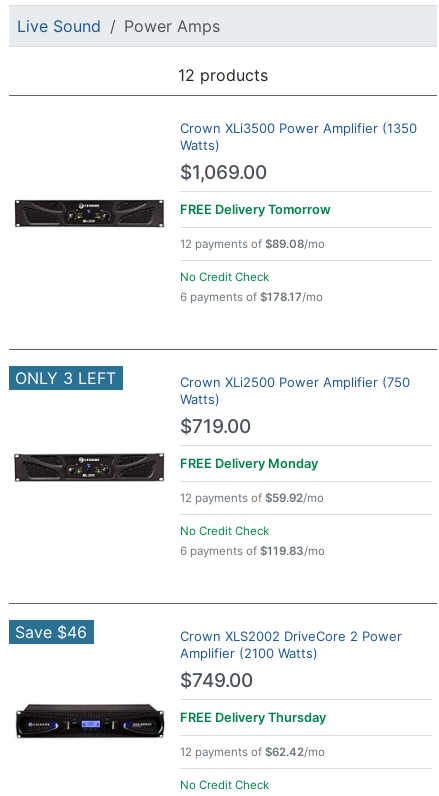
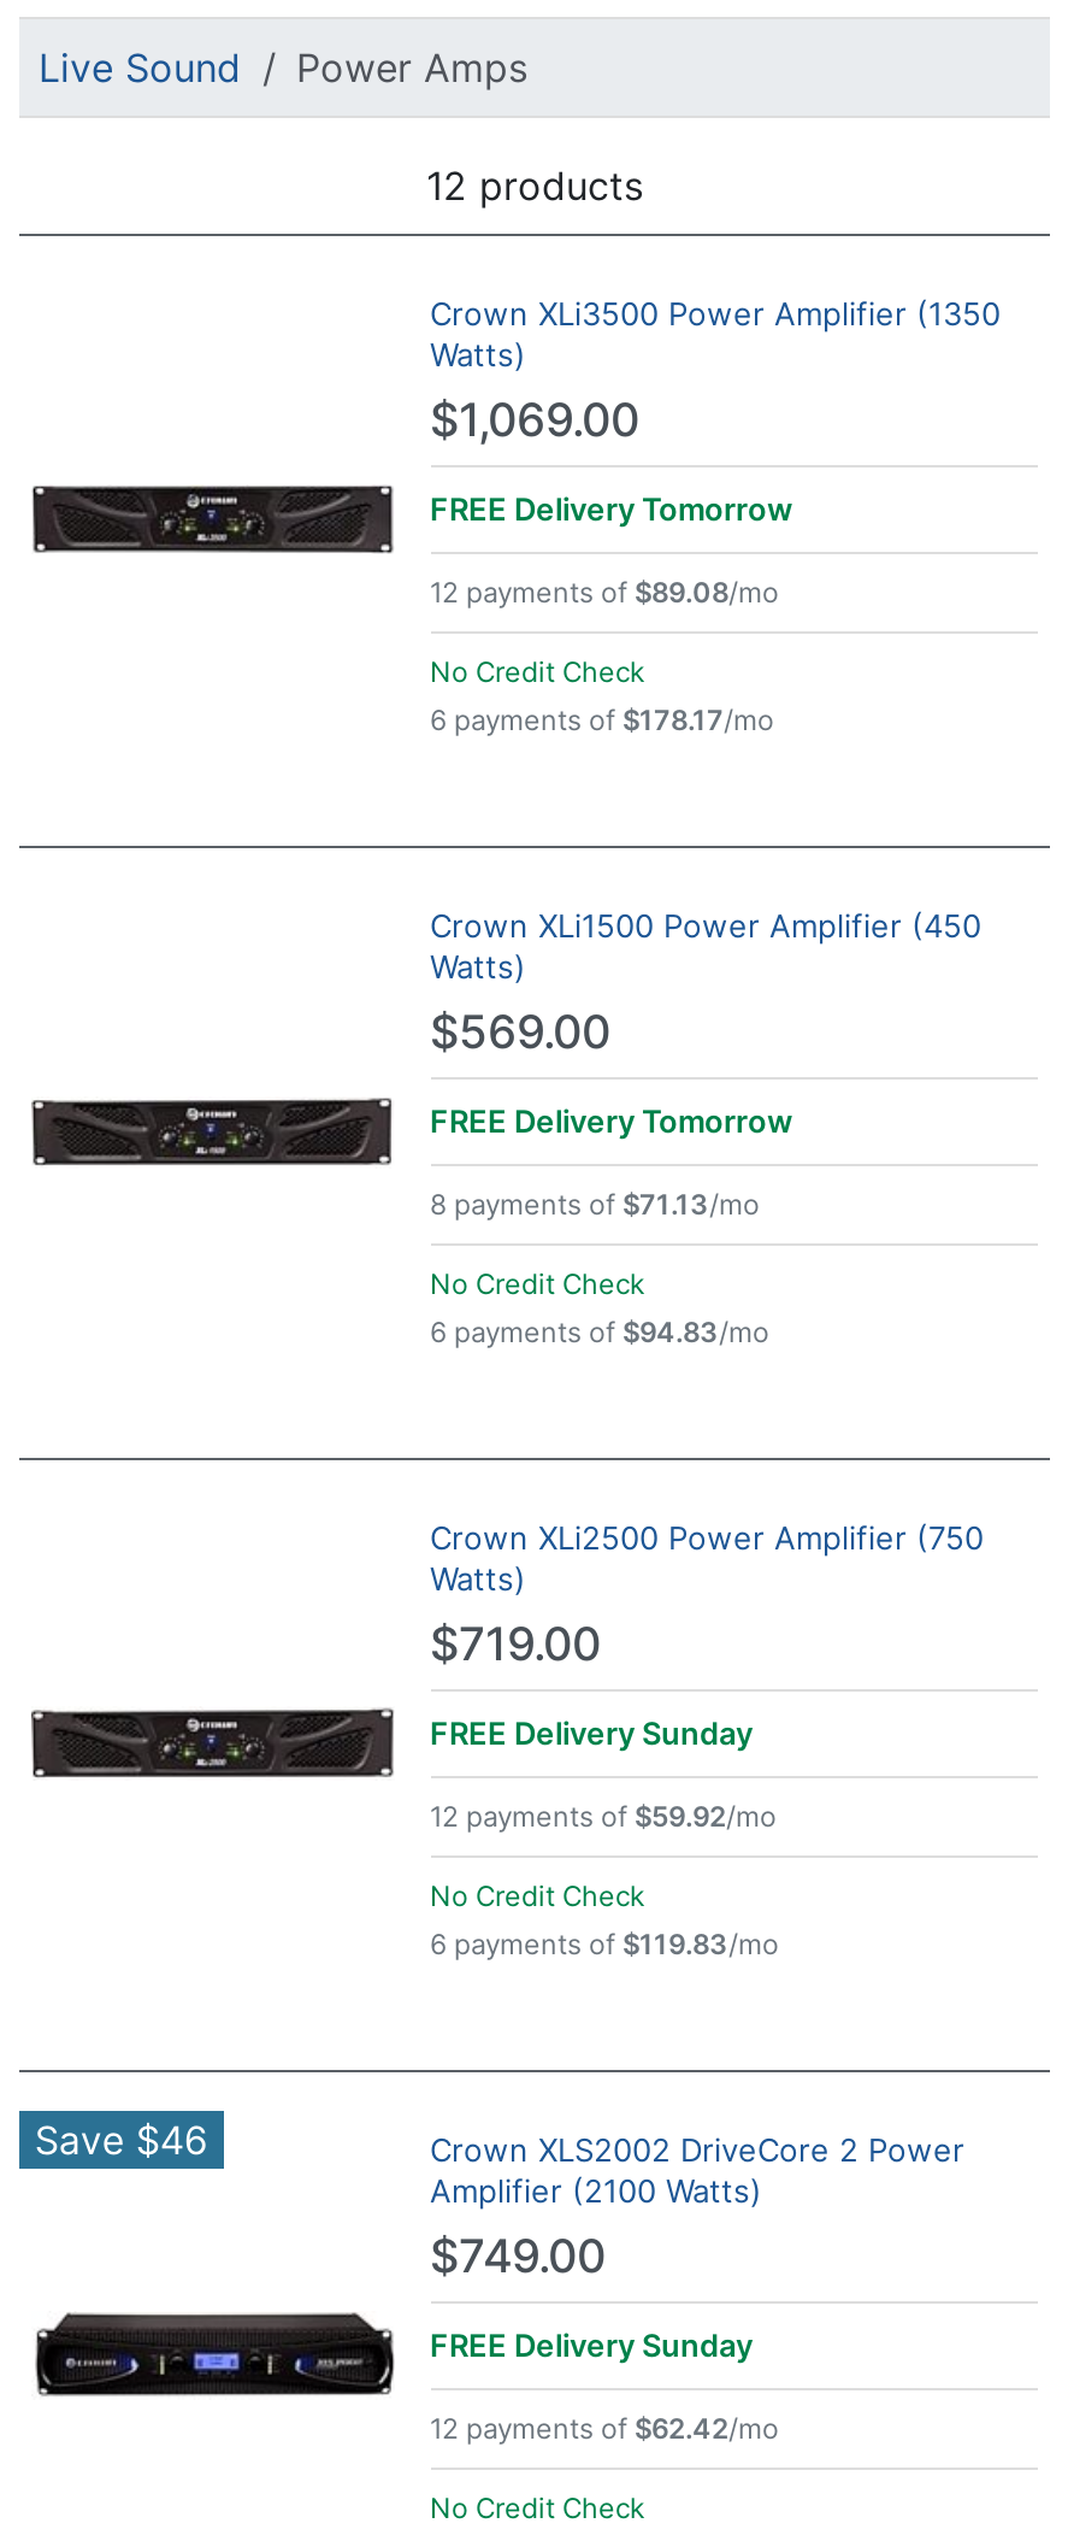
[15,368,116,388] ONLY 3 LEFT -> [430,905,981,1348] Crown XLi1500 Power Amplifier (450 | Watts) | $569.00 | FREE Delivery Tomorrow | 8 payments of $71.13/mo | No Credit Check | 6 payments of $94.83/mo
[179,456,317,471] FREE Delivery Monday -> [430,1715,753,1751] FREE Delivery Sunday
[179,710,325,725] FREE Delivery Thursday -> [430,2327,753,2363] FREE Delivery Sunday

